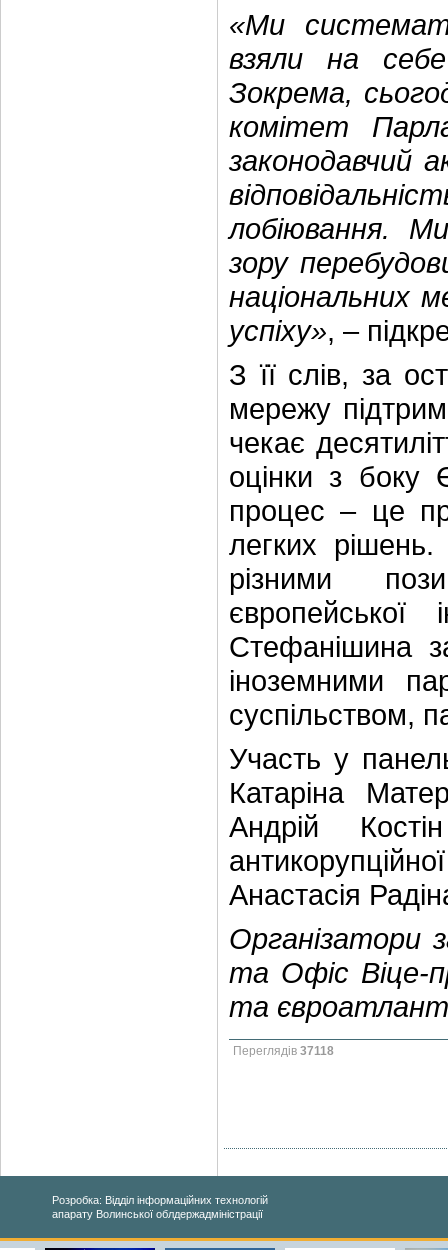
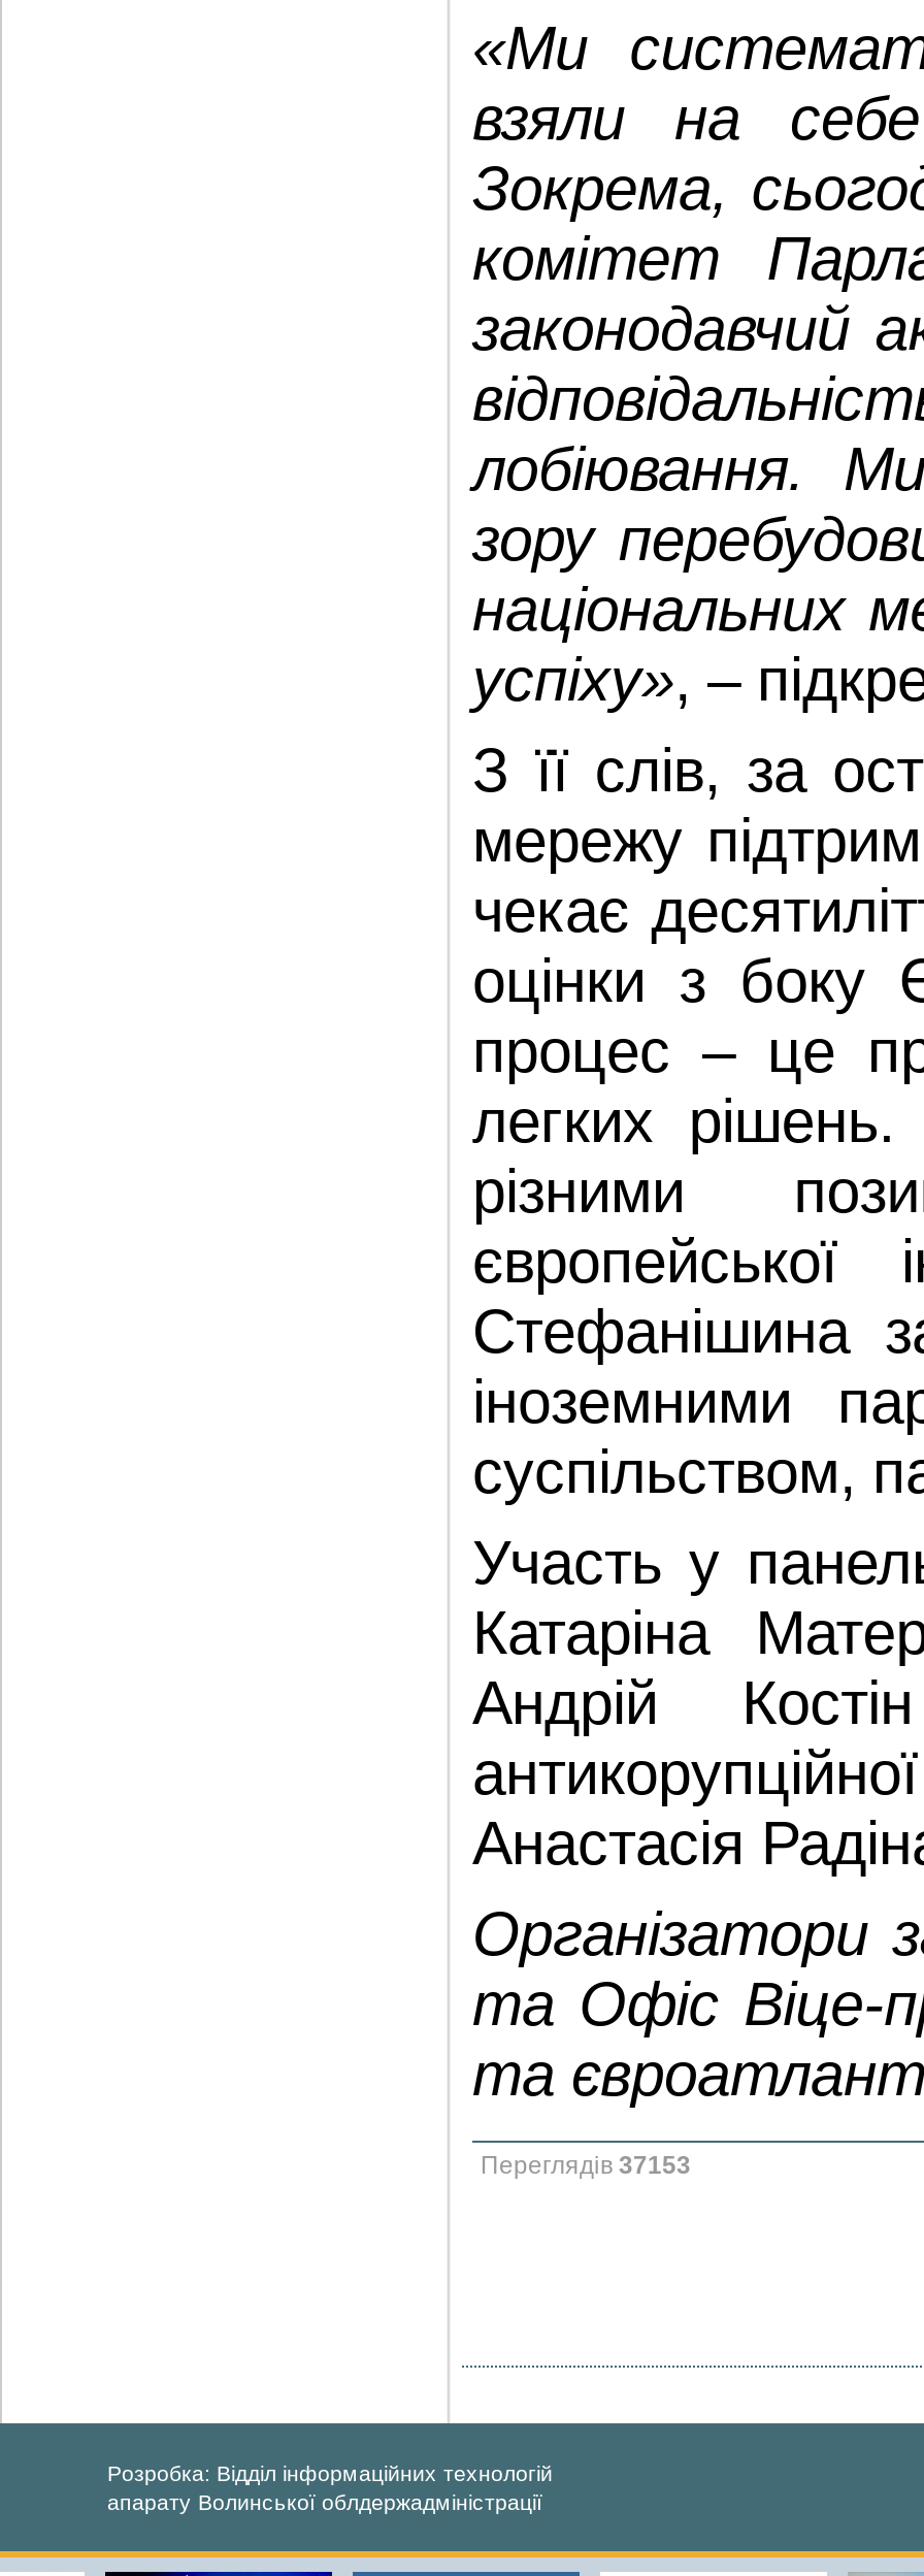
[233,1044,334,1058] Переглядів 37118 -> [481,2151,691,2180] Переглядів 37153

